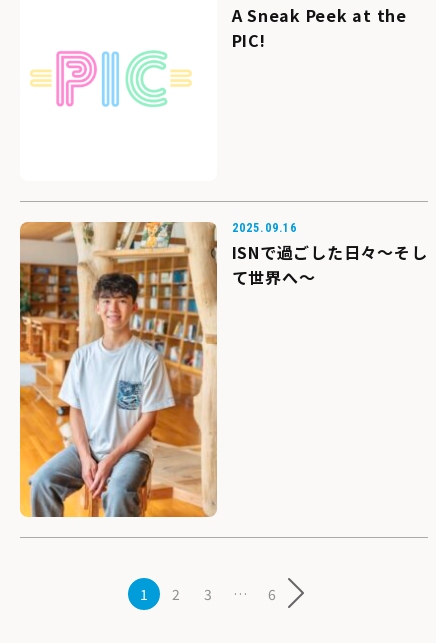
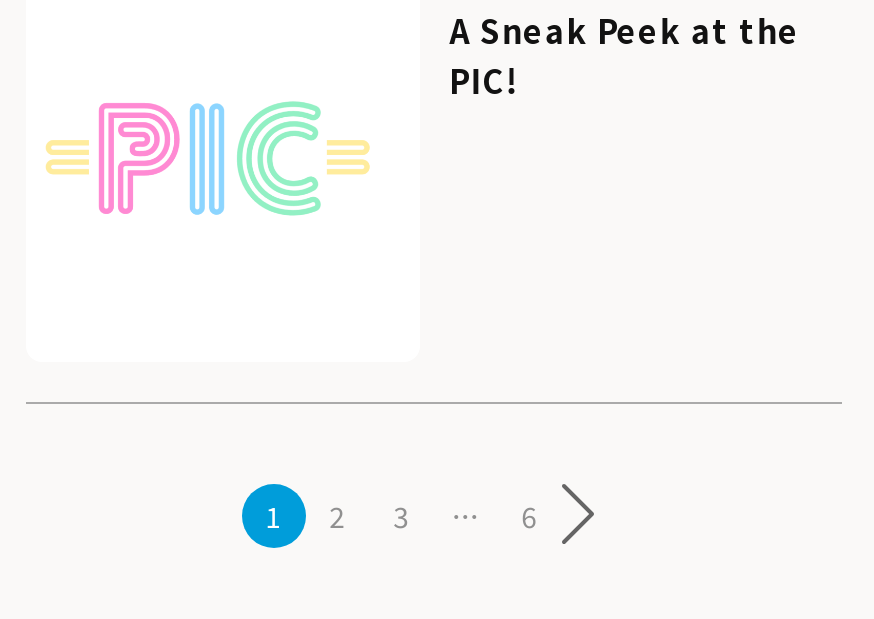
[19,221,427,518] [image] | 2025.09.16 | ISNで過ごした日々～そし | て世界へ～ -> none

